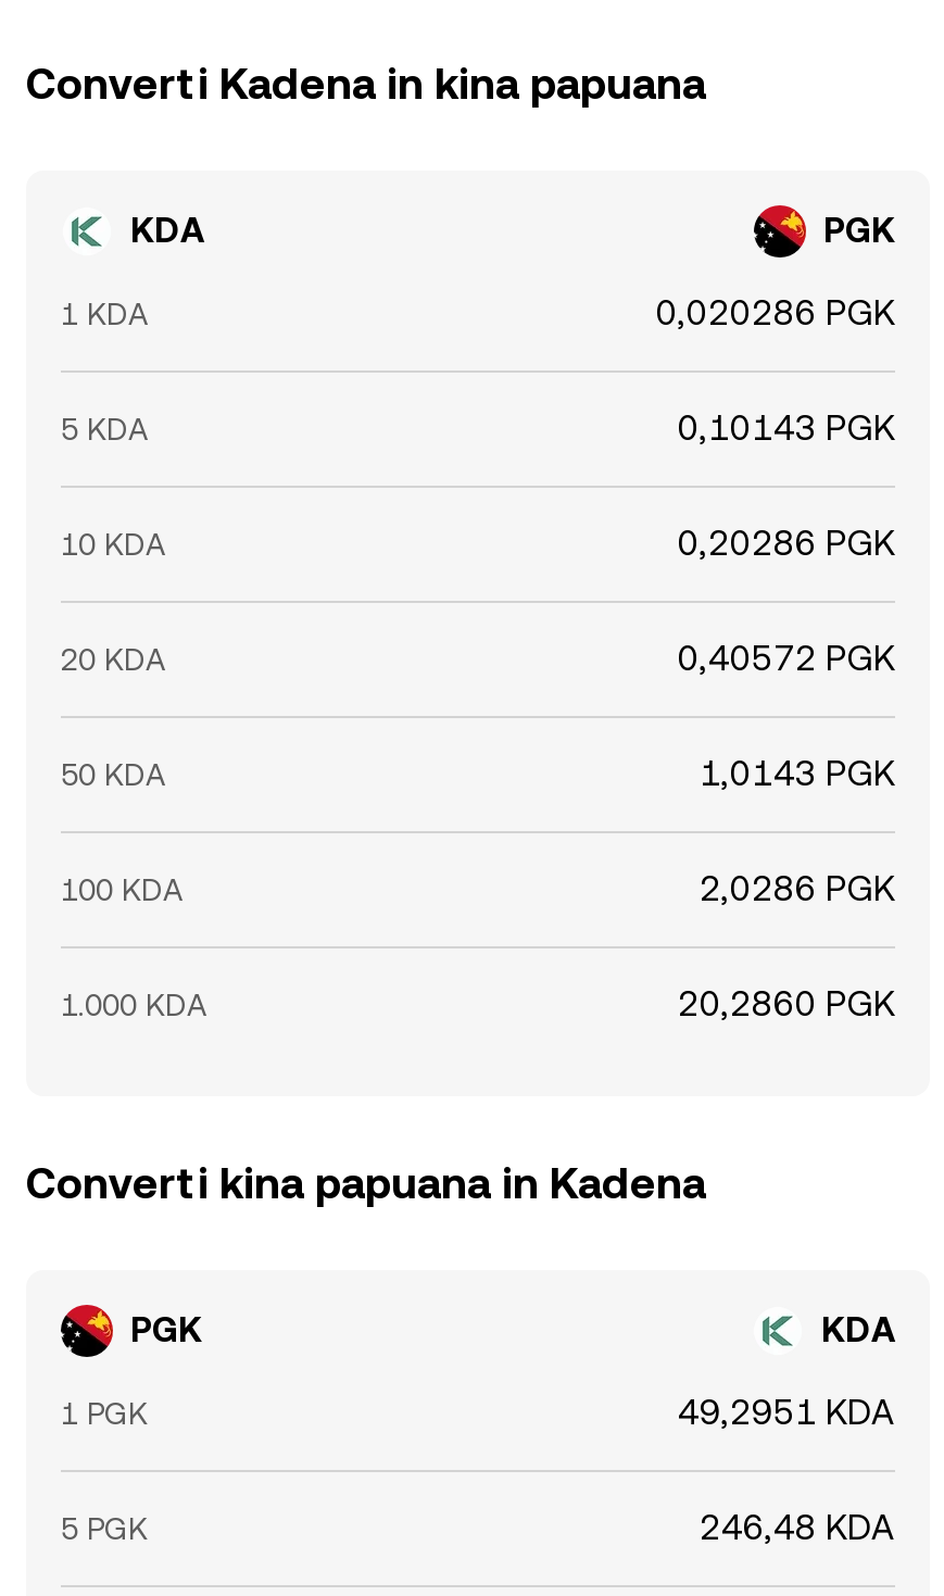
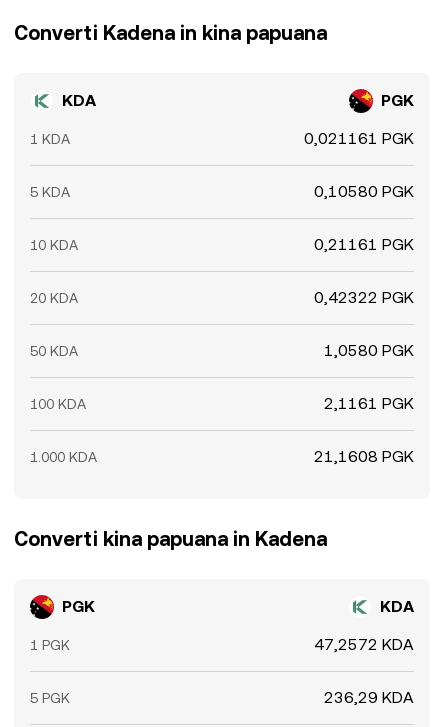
[656,292,895,334] 0,020286 PGK -> [304,129,414,148] 0,021161 PGK
[678,407,895,449] 0,10143 PGK -> [314,182,414,201] 0,10580 PGK
[678,523,895,564] 0,20286 PGK -> [314,235,414,254] 0,21161 PGK
[678,638,895,679] 0,40572 PGK -> [314,288,414,307] 0,42322 PGK
[700,753,895,794] 1,0143 PGK -> [324,341,414,360] 1,0580 PGK
[700,868,895,909] 2,0286 PGK -> [324,394,414,413] 2,1161 PGK
[678,983,895,1025] 20,2860 PGK -> [314,447,414,466] 21,1608 PGK
[678,1392,895,1433] 49,2951 KDA -> [314,635,414,654] 47,2572 KDA
[700,1507,895,1548] 246,48 KDA -> [324,688,414,707] 236,29 KDA

